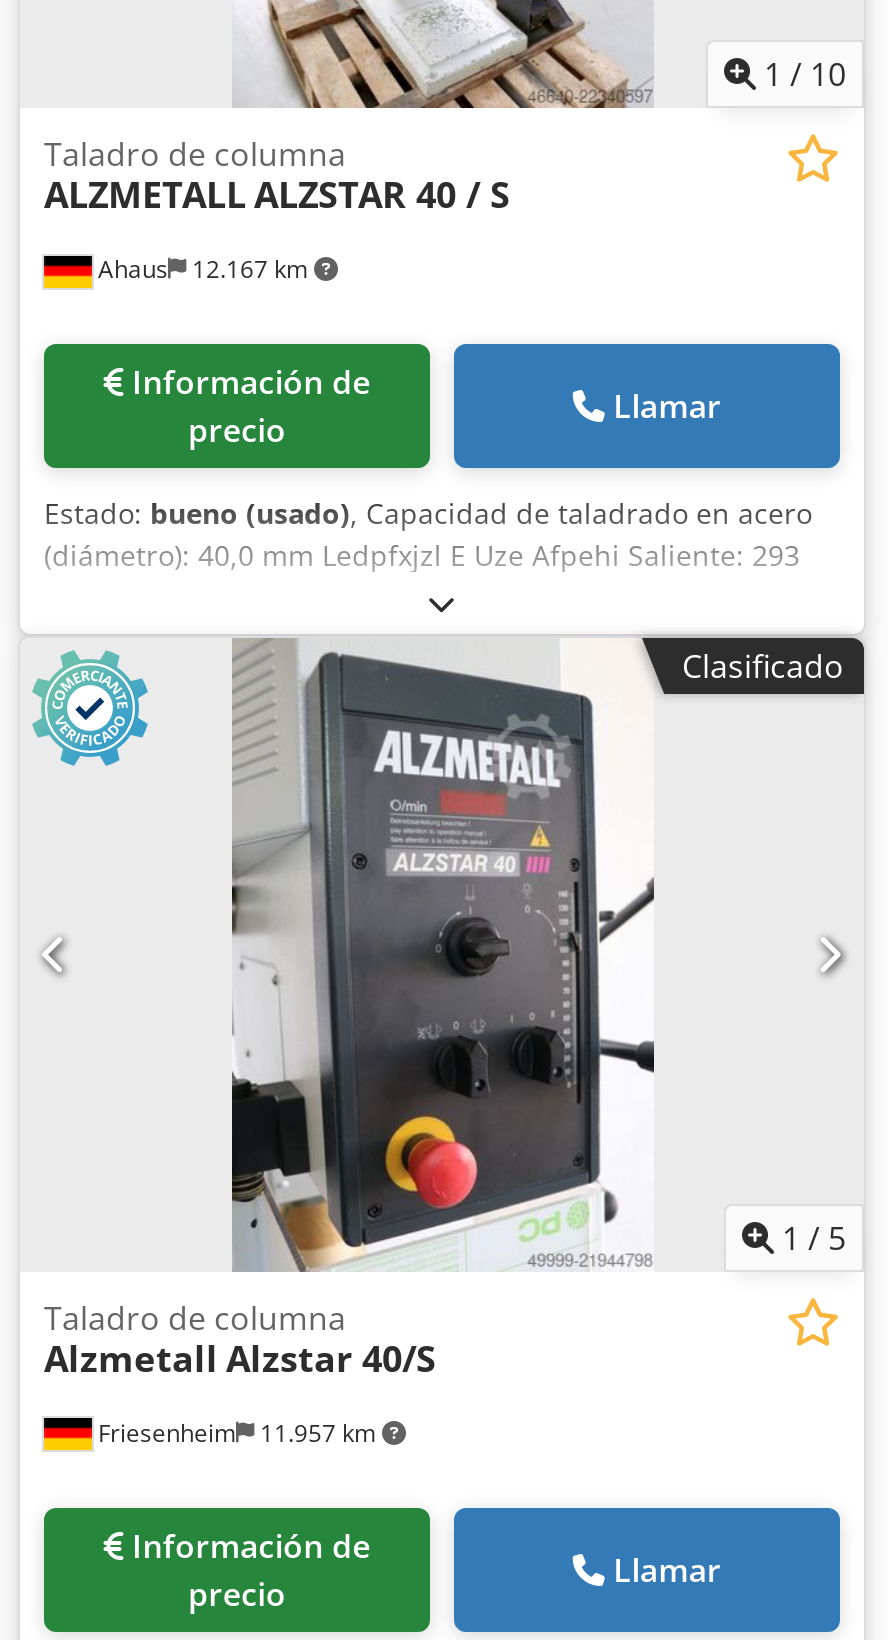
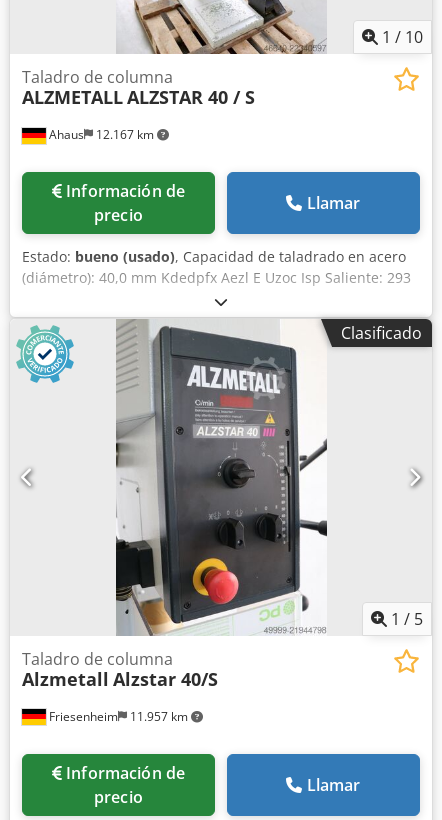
[44,536,800,574] (diámetro): 40,0 mm Ledpfxjzl E Uze Afpehi Saliente: 293 -> [22,268,411,287] (diámetro): 40,0 mm Kdedpfx Aezl E Uzoc Isp Saliente: 293

